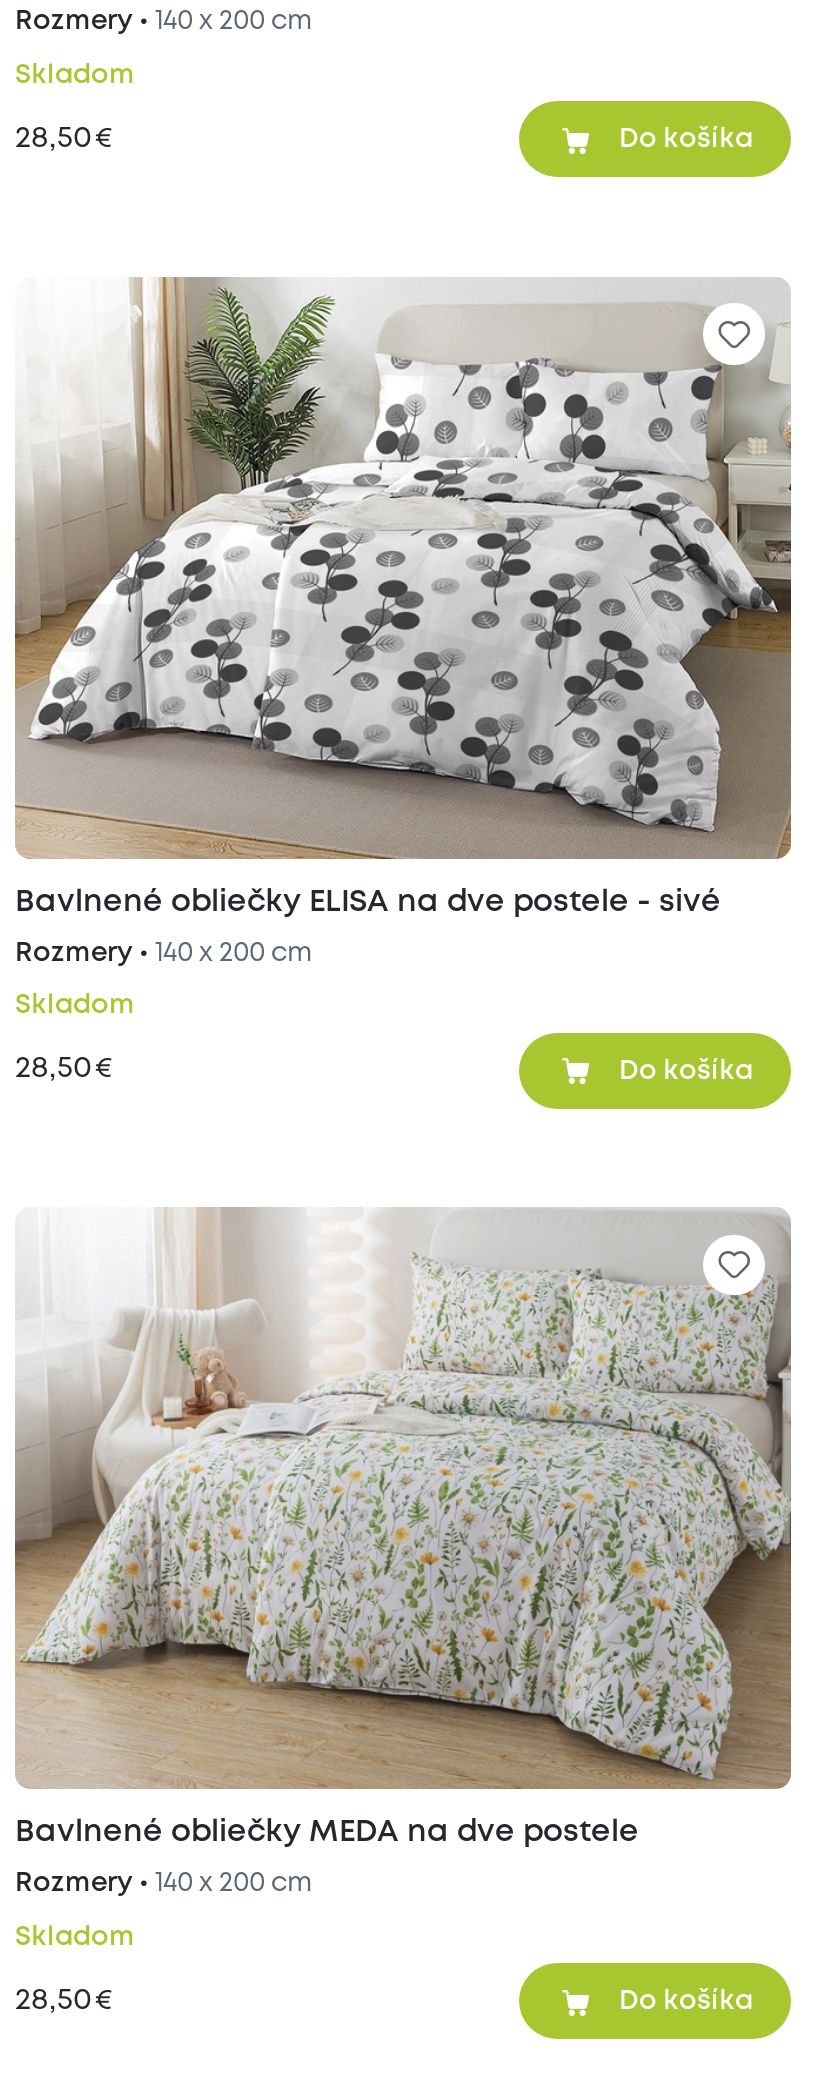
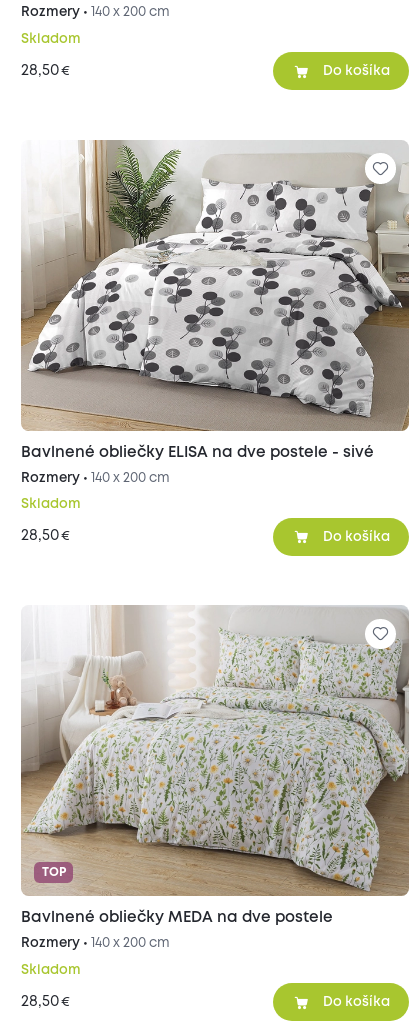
none -> [42,867,66,878] TOP

